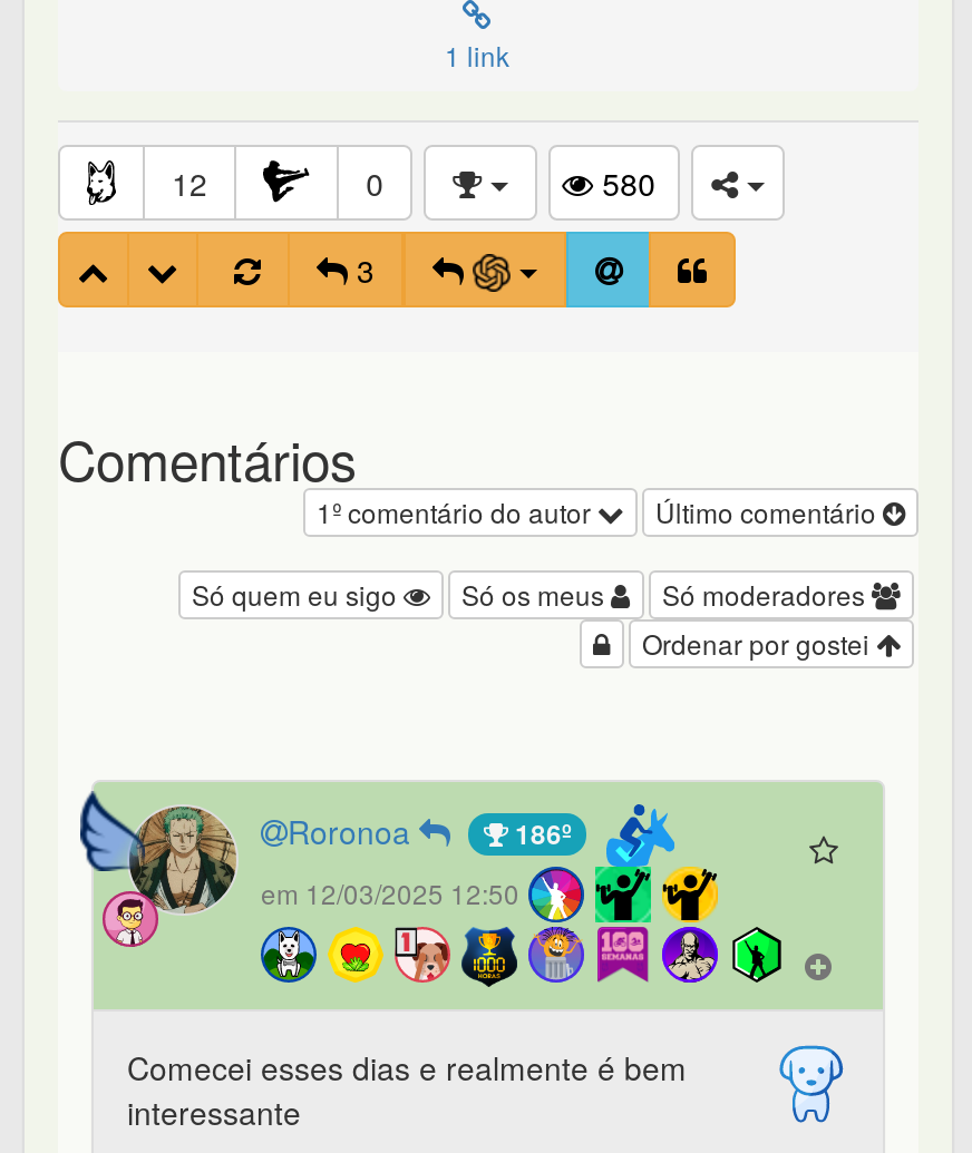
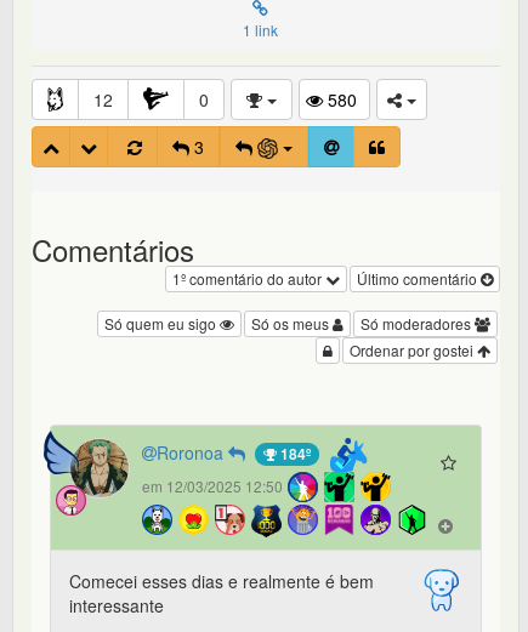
[508,813,571,853] 186º -> [277,443,311,464] 184º

